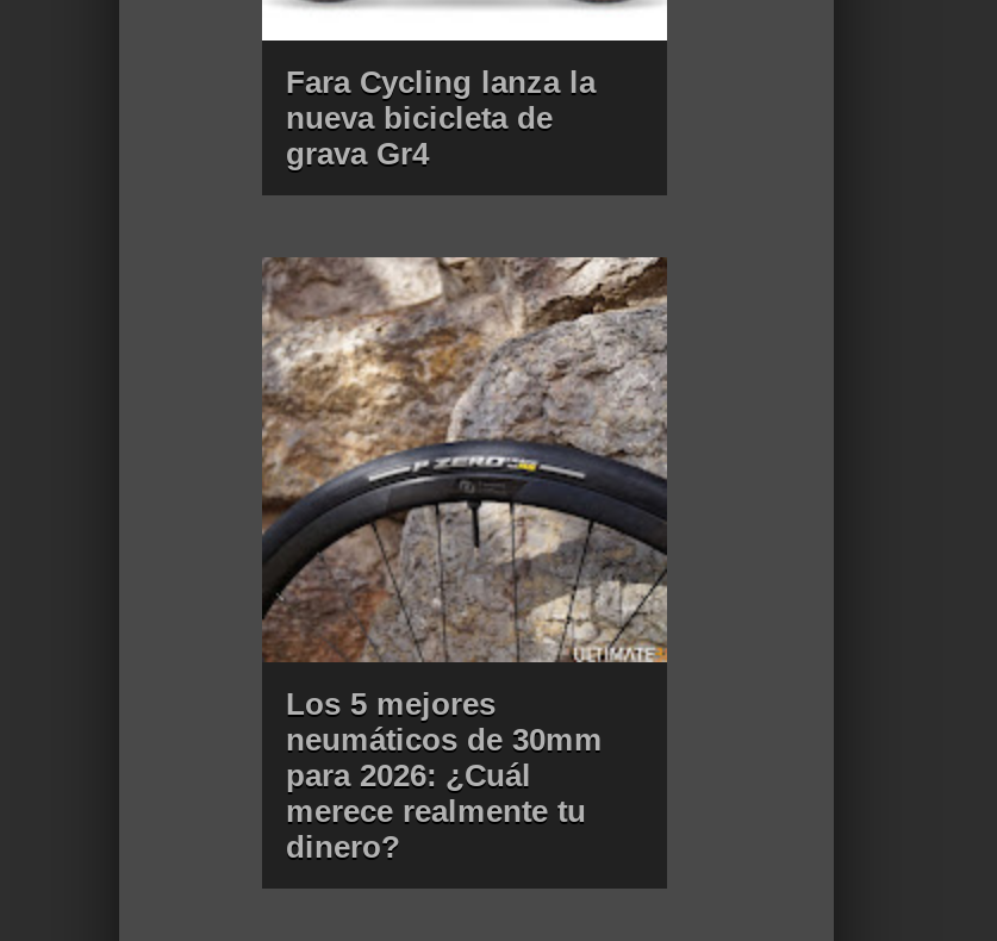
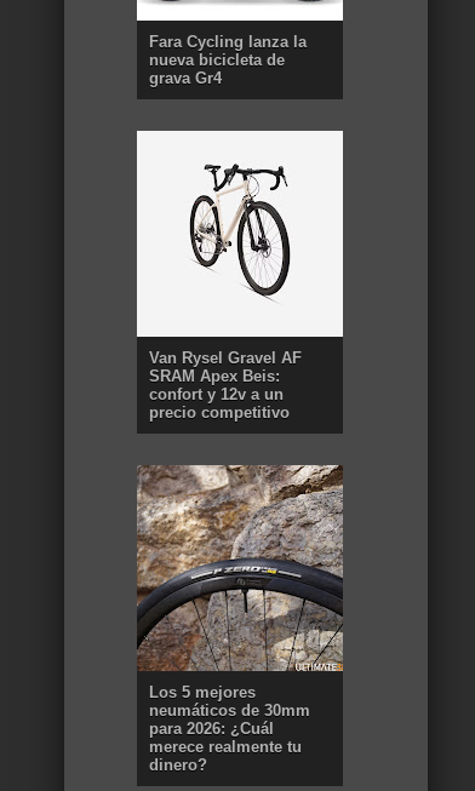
none -> [137,130,343,422] [image] | Van Rysel Gravel AF | SRAM Apex Beis: | confort y 12v a un | precio competitivo

